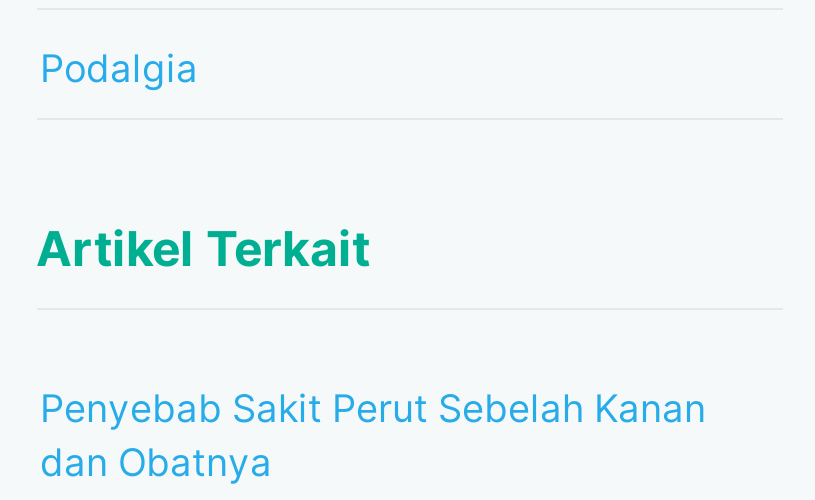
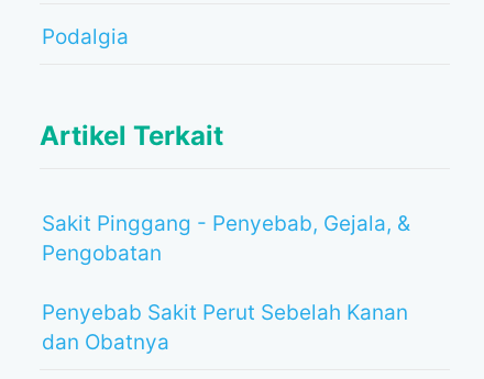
none -> [41,211,410,266] Sakit Pinggang - Penyebab, Gejala, & | Pengobatan

